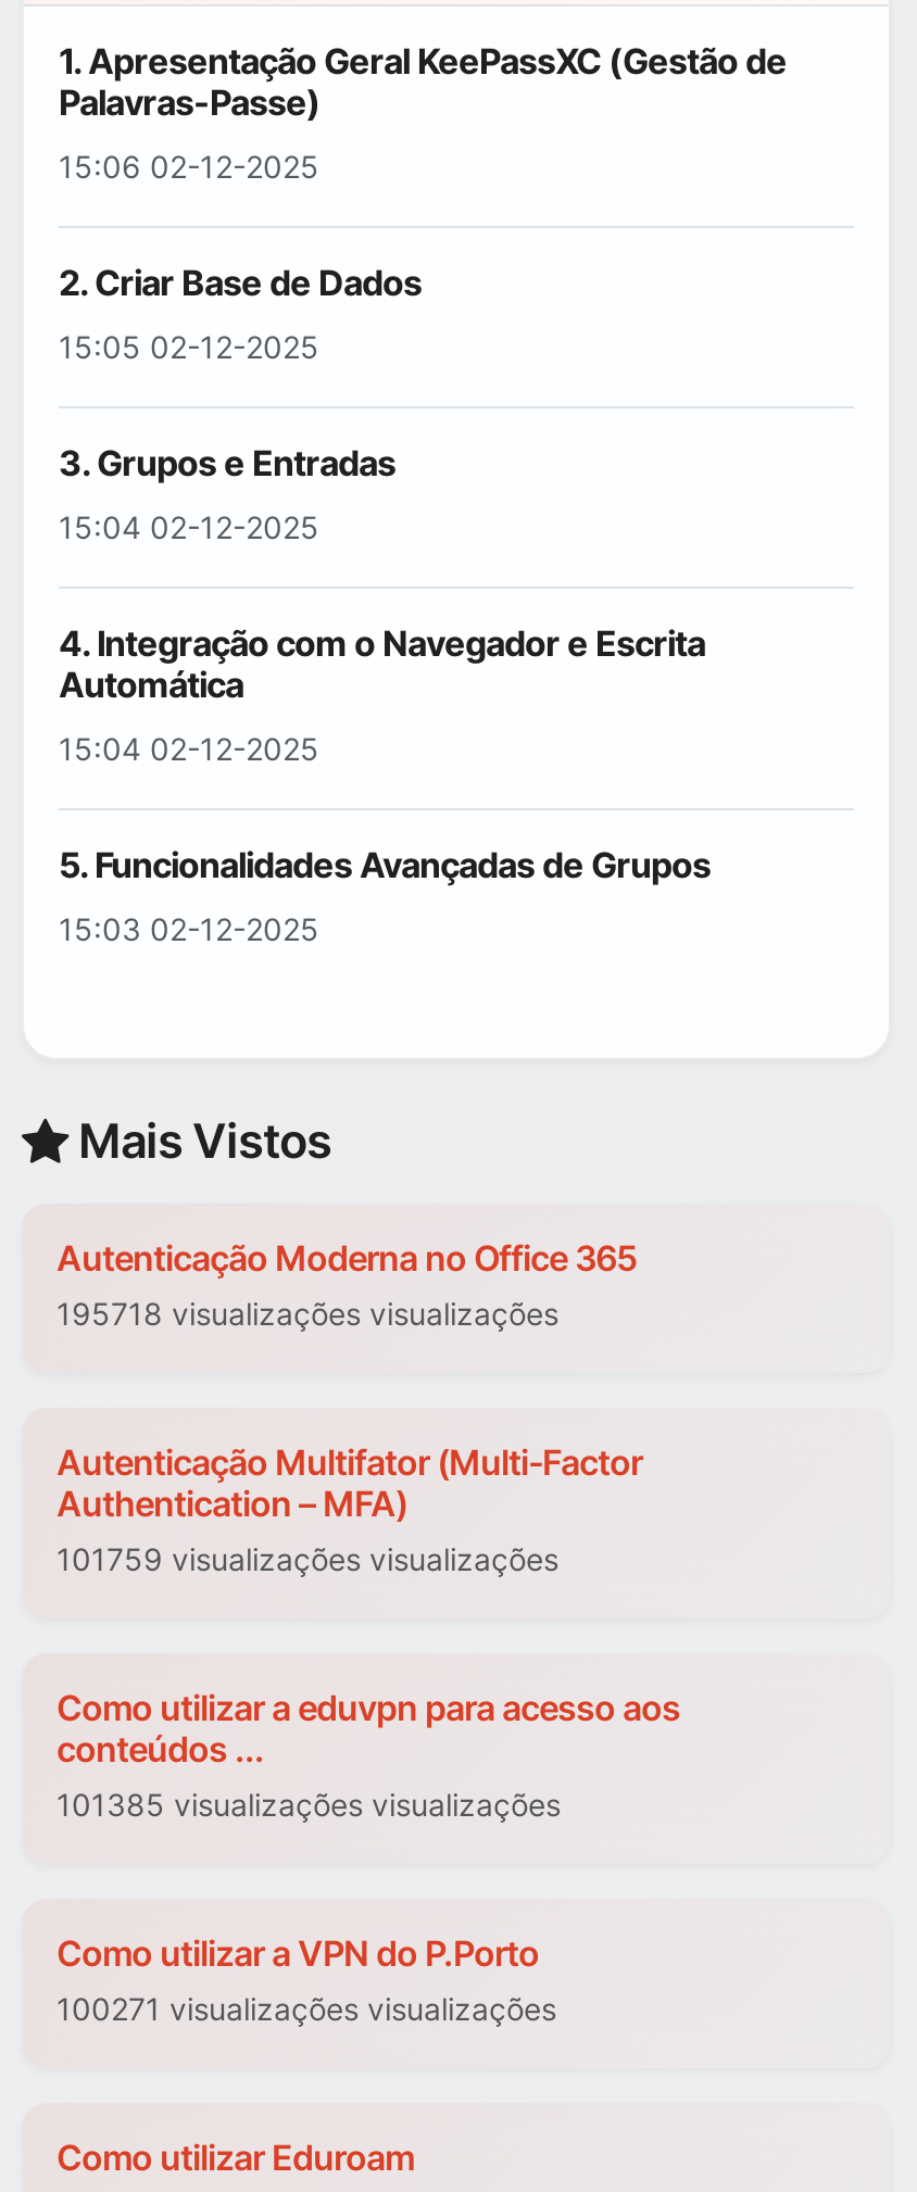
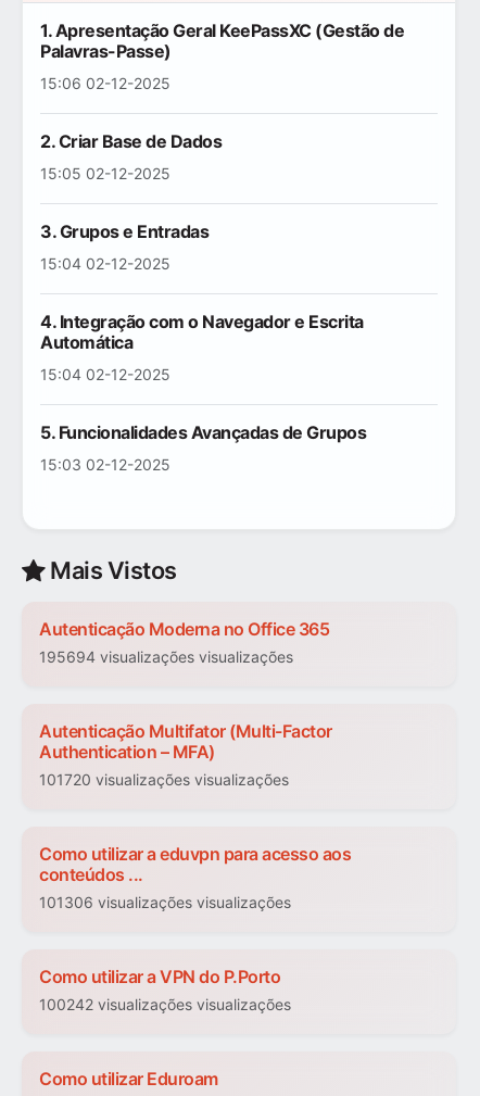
[56,1296,558,1333] 195718 visualizações visualizações -> [39,648,293,666] 195694 visualizações visualizações
[56,1541,558,1578] 101759 visualizações visualizações -> [39,771,289,789] 101720 visualizações visualizações
[56,1787,561,1824] 101385 visualizações visualizações -> [39,893,291,912] 101306 visualizações visualizações
[56,1991,556,2028] 100271 visualizações visualizações -> [39,996,291,1014] 100242 visualizações visualizações

